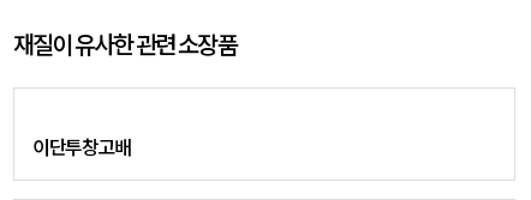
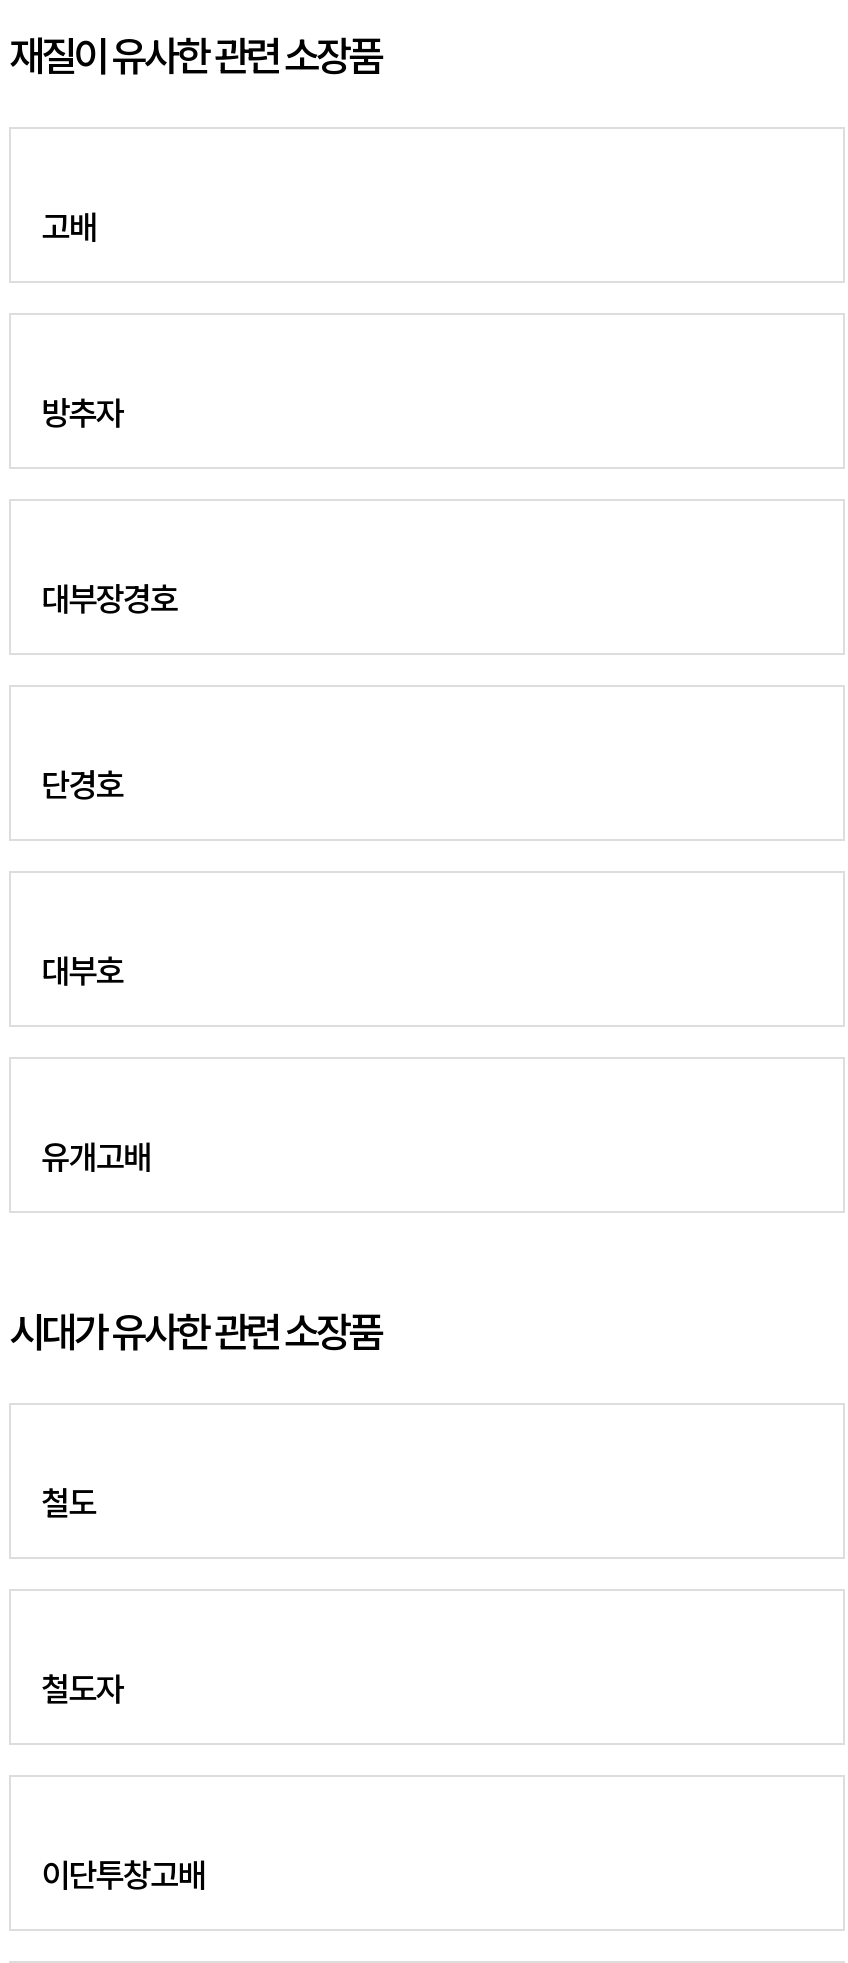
none -> [9,1309,380,1357] 시대가 유사한 관련 소장품
none -> [41,209,95,247] 고배
none -> [41,395,123,433] 방추자
none -> [41,581,177,619] 대부장경호
none -> [41,767,123,805] 단경호
none -> [41,953,123,991] 대부호
none -> [41,1139,150,1177] 유개고배
none -> [41,1485,95,1523] 철도
none -> [41,1671,123,1709] 철도자

